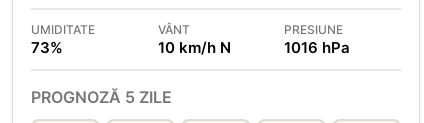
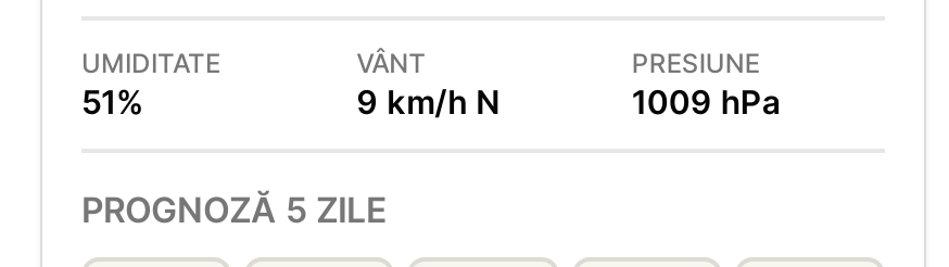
[31,37,63,56] 73% -> [81,81,144,123] 51%
[158,37,231,56] 10 km/h N -> [357,81,500,123] 9 km/h N
[284,37,350,56] 1016 hPa -> [632,81,781,123] 1009 hPa

